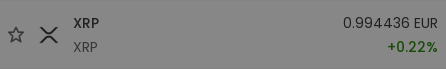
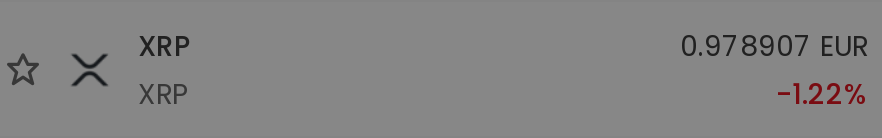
[343,12,438,32] 0.994436 EUR -> [680,25,868,65] 0.978907 EUR
[387,36,438,56] +0.22% -> [776,73,868,113] -1.22%

